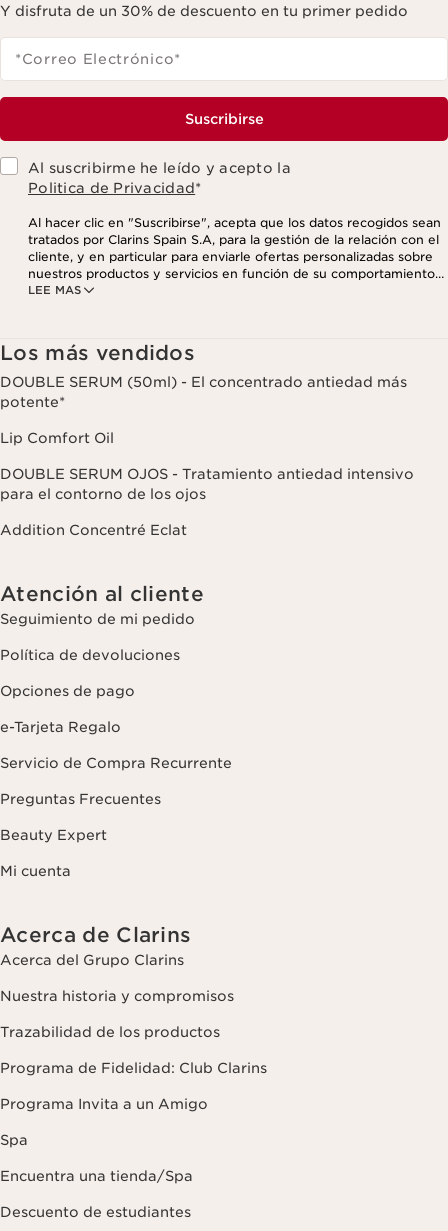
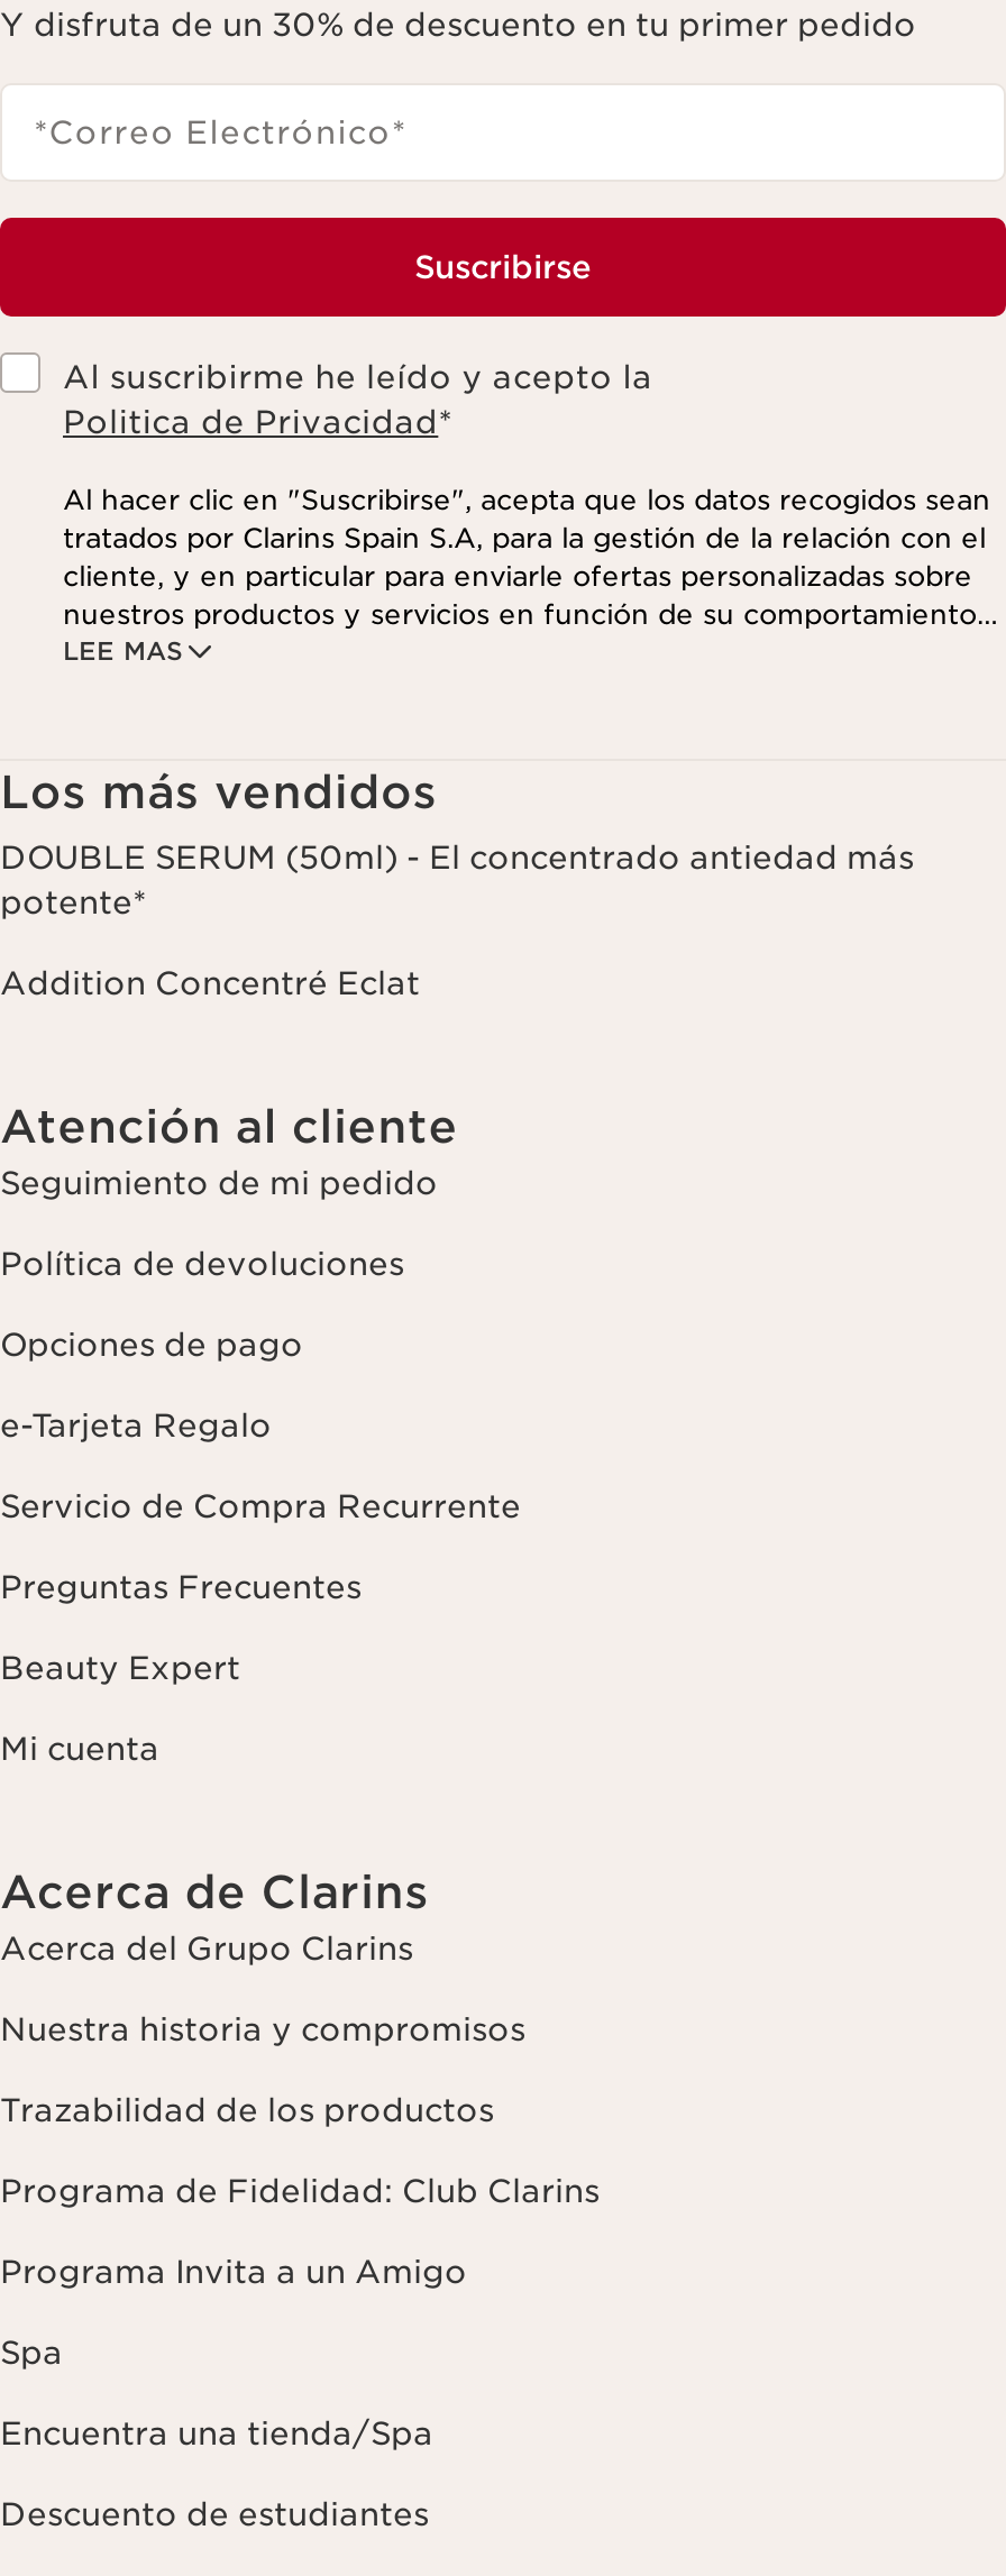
[0,430,414,502] Lip Comfort Oil | DOUBLE SERUM OJOS - Tratamiento antiedad intensivo | para el contorno de los ojos -> none

